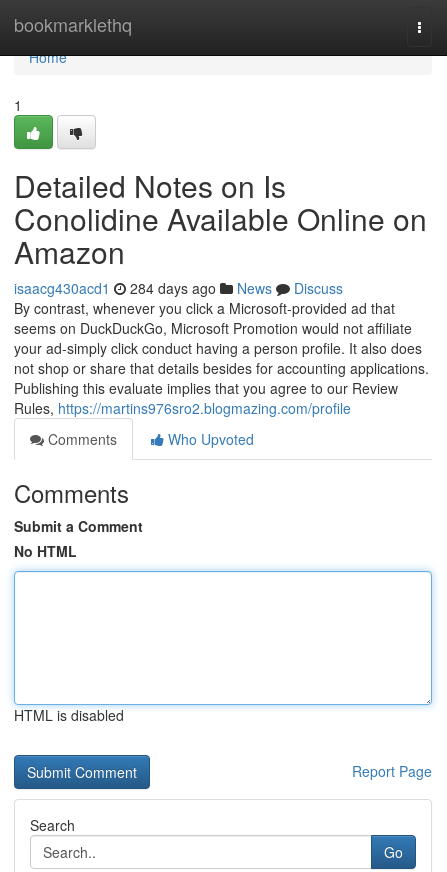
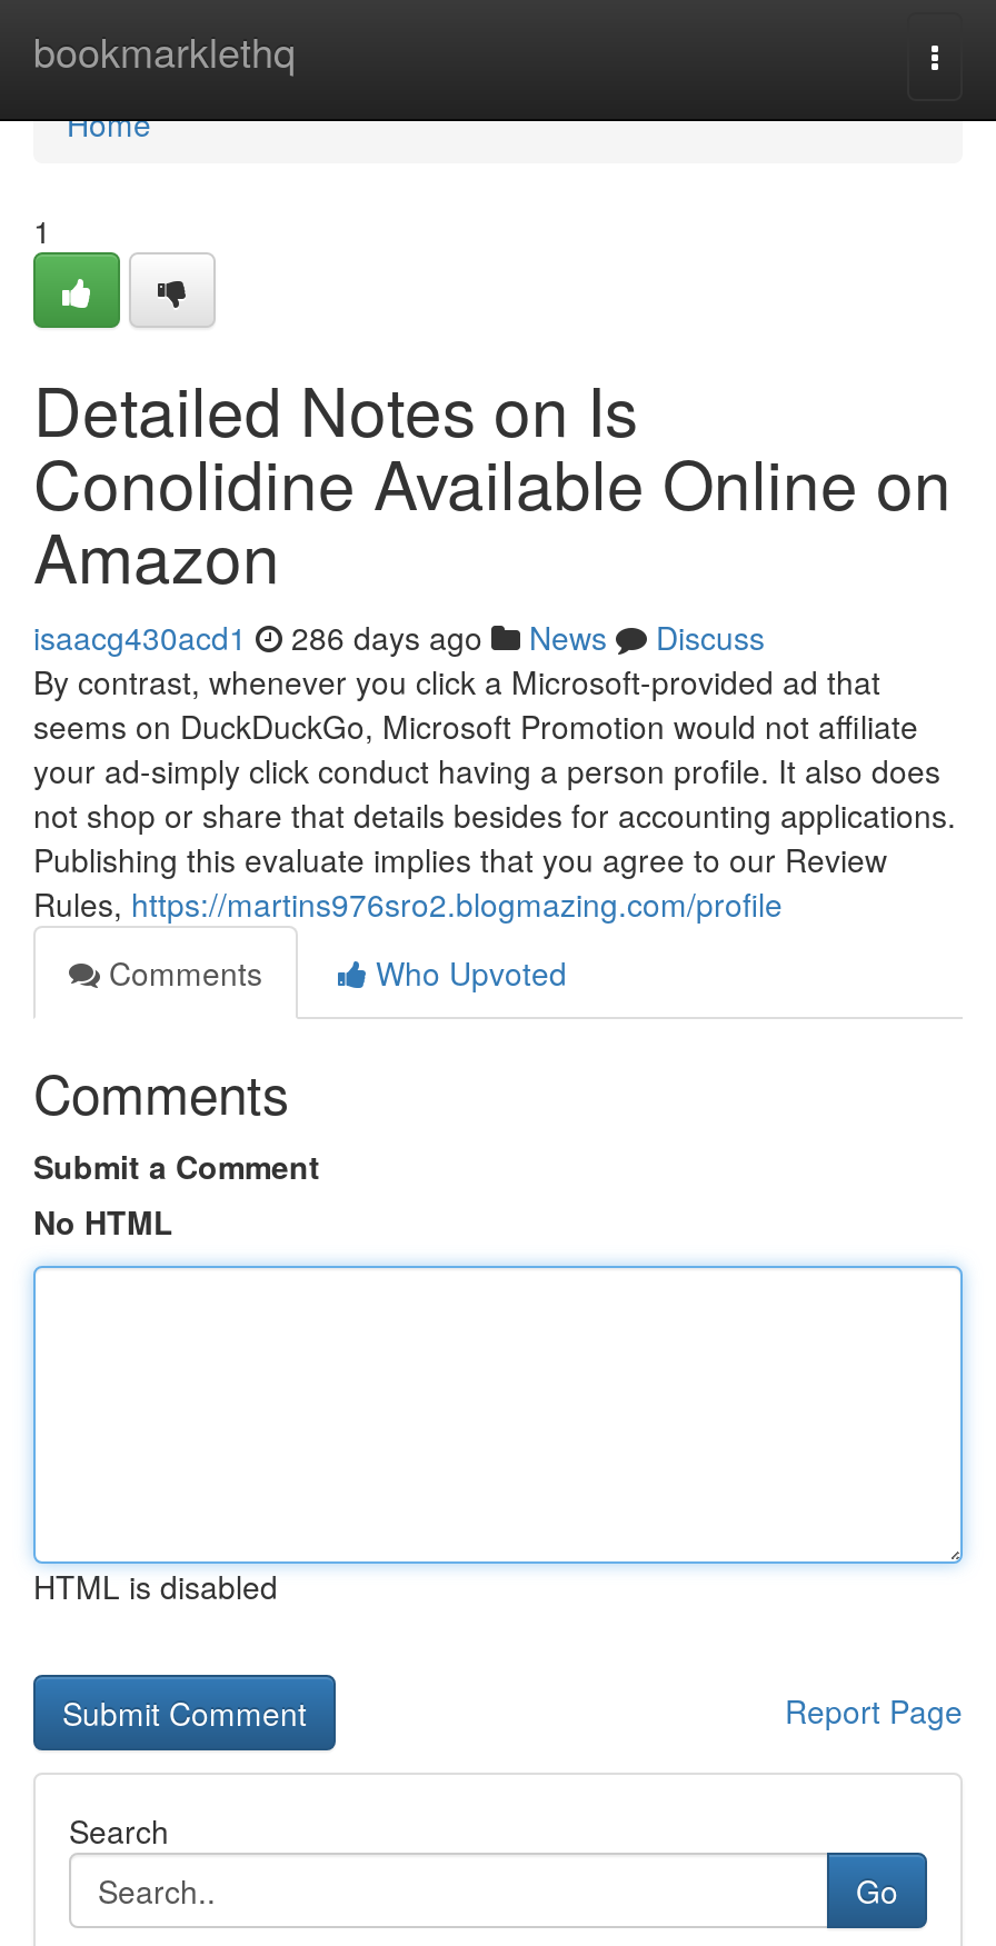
[14,278,343,298] isaacg430acd1 284 days ago News Discuss -> [33,615,765,659] isaacg430acd1 286 days ago News Discuss

